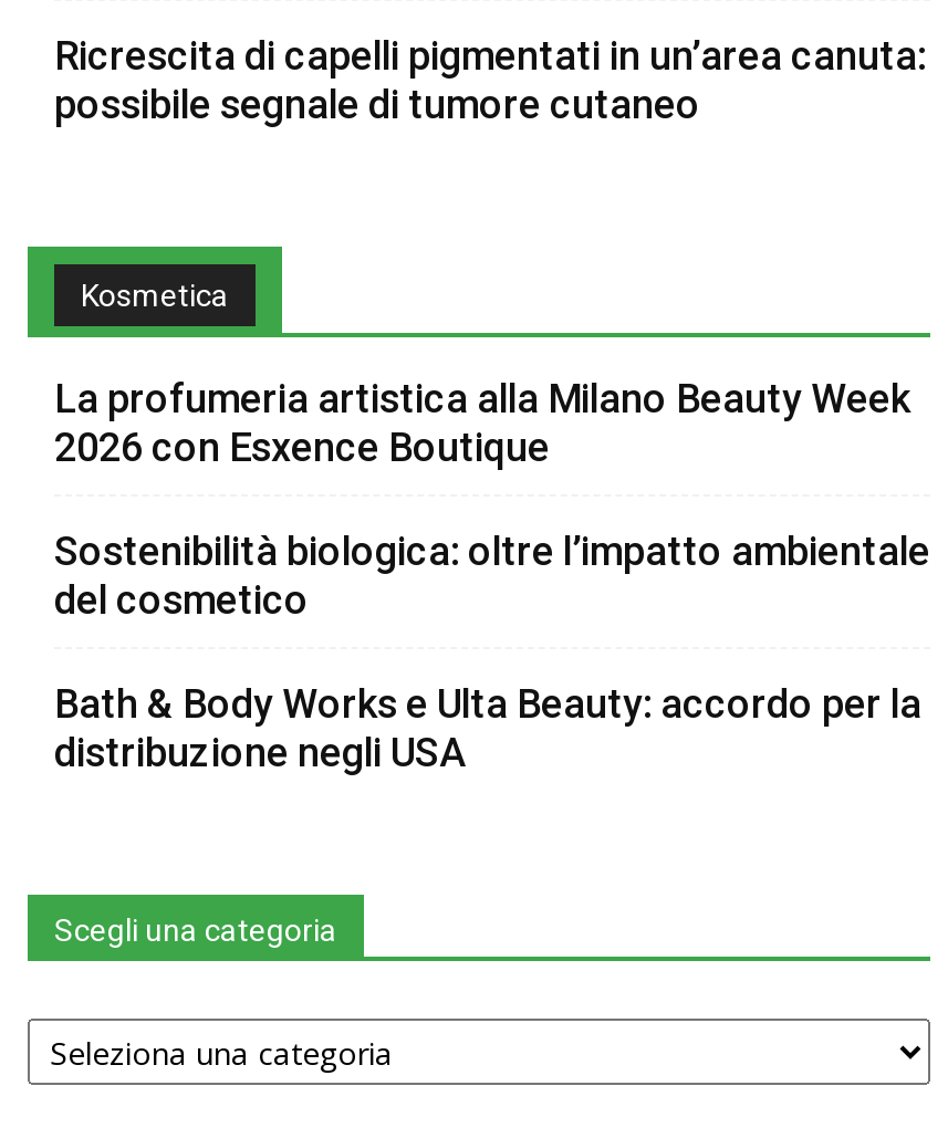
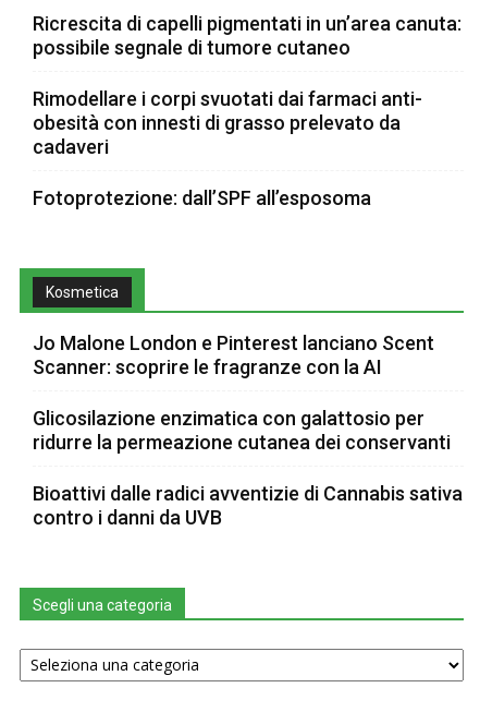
none -> [33,87,422,209] Rimodellare i corpi svuotati dai farmaci anti- | obesità con innesti di grasso prelevato da | cadaveri | Fotoprotezione: dall’SPF all’esposoma
[54,376,910,471] La profumeria artistica alla Milano Beauty Week | 2026 con Esxence Boutique -> [33,331,434,378] Jo Malone London e Pinterest lanciano Scent | Scanner: scoprire le fragranze con la AI
[54,528,930,624] Sostenibilità biologica: oltre l’impatto ambientale | del cosmetico -> [33,407,451,453] Glicosilazione enzimatica con galattosio per | ridurre la permeazione cutanea dei conservanti
[54,681,921,776] Bath & Body Works e Ulta Beauty: accordo per la | distribuzione negli USA -> [33,482,463,529] Bioattivi dalle radici avventizie di Cannabis sativa | contro i danni da UVB

